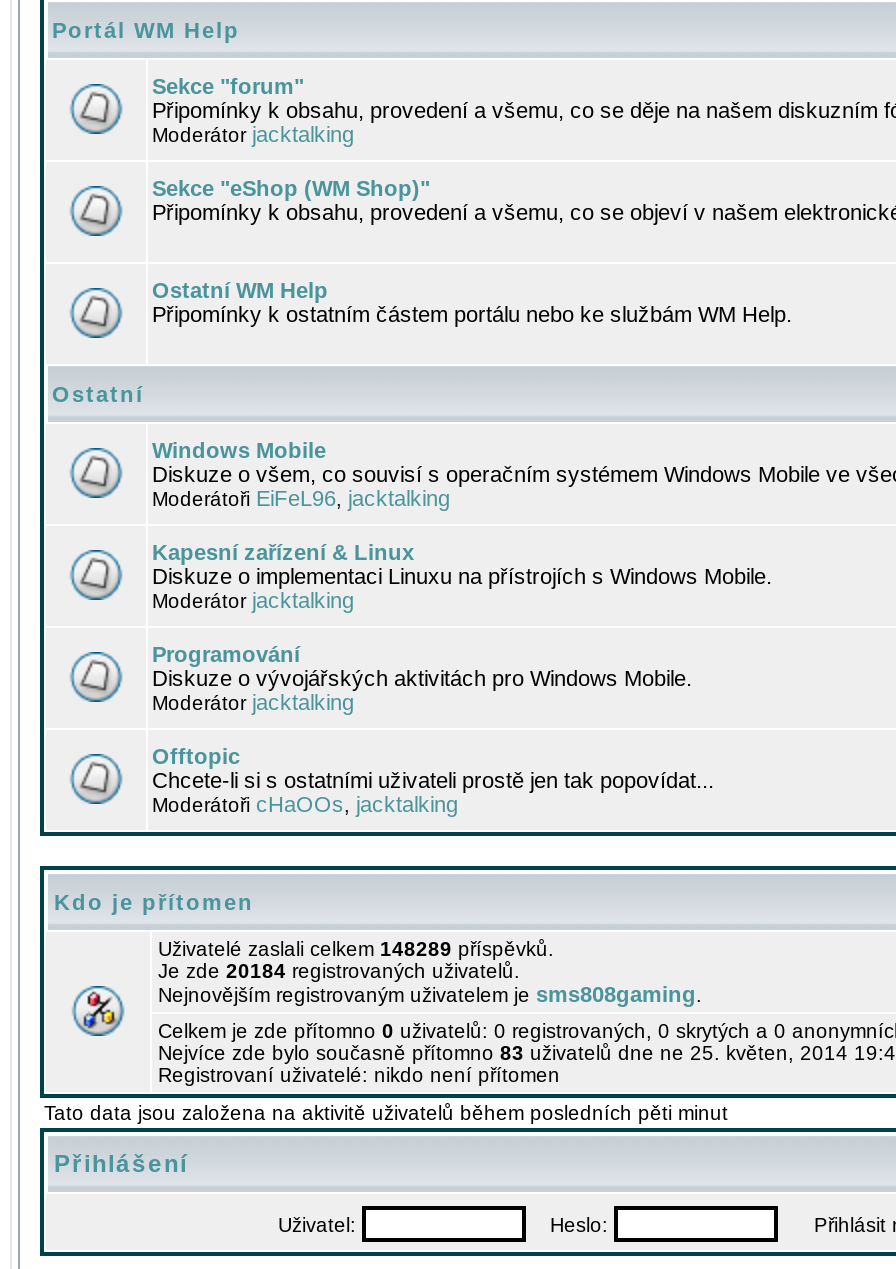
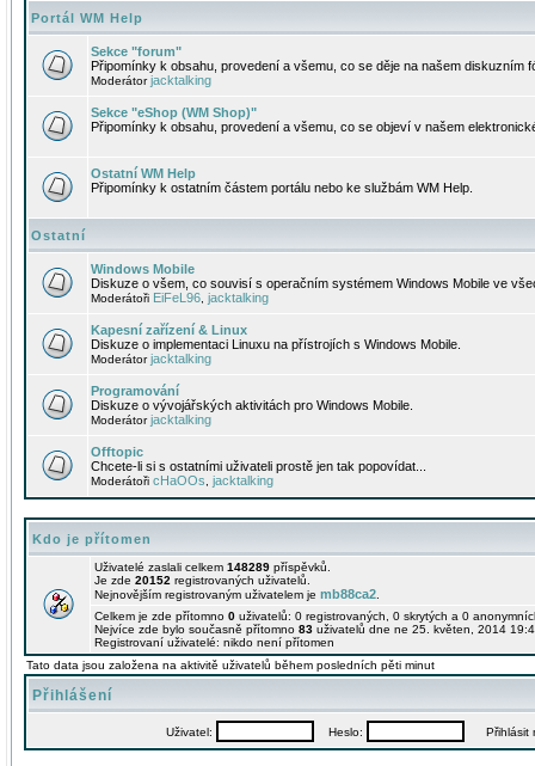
[158,960,520,982] Je zde 20184 registrovaných uživatelů. -> [94,574,310,587] Je zde 20152 registrovaných uživatelů.
[158,982,702,1006] Nejnovějším registrovaným uživatelem je sms808gaming. -> [94,587,380,601] Nejnovějším registrovaným uživatelem je mb88ca2.

